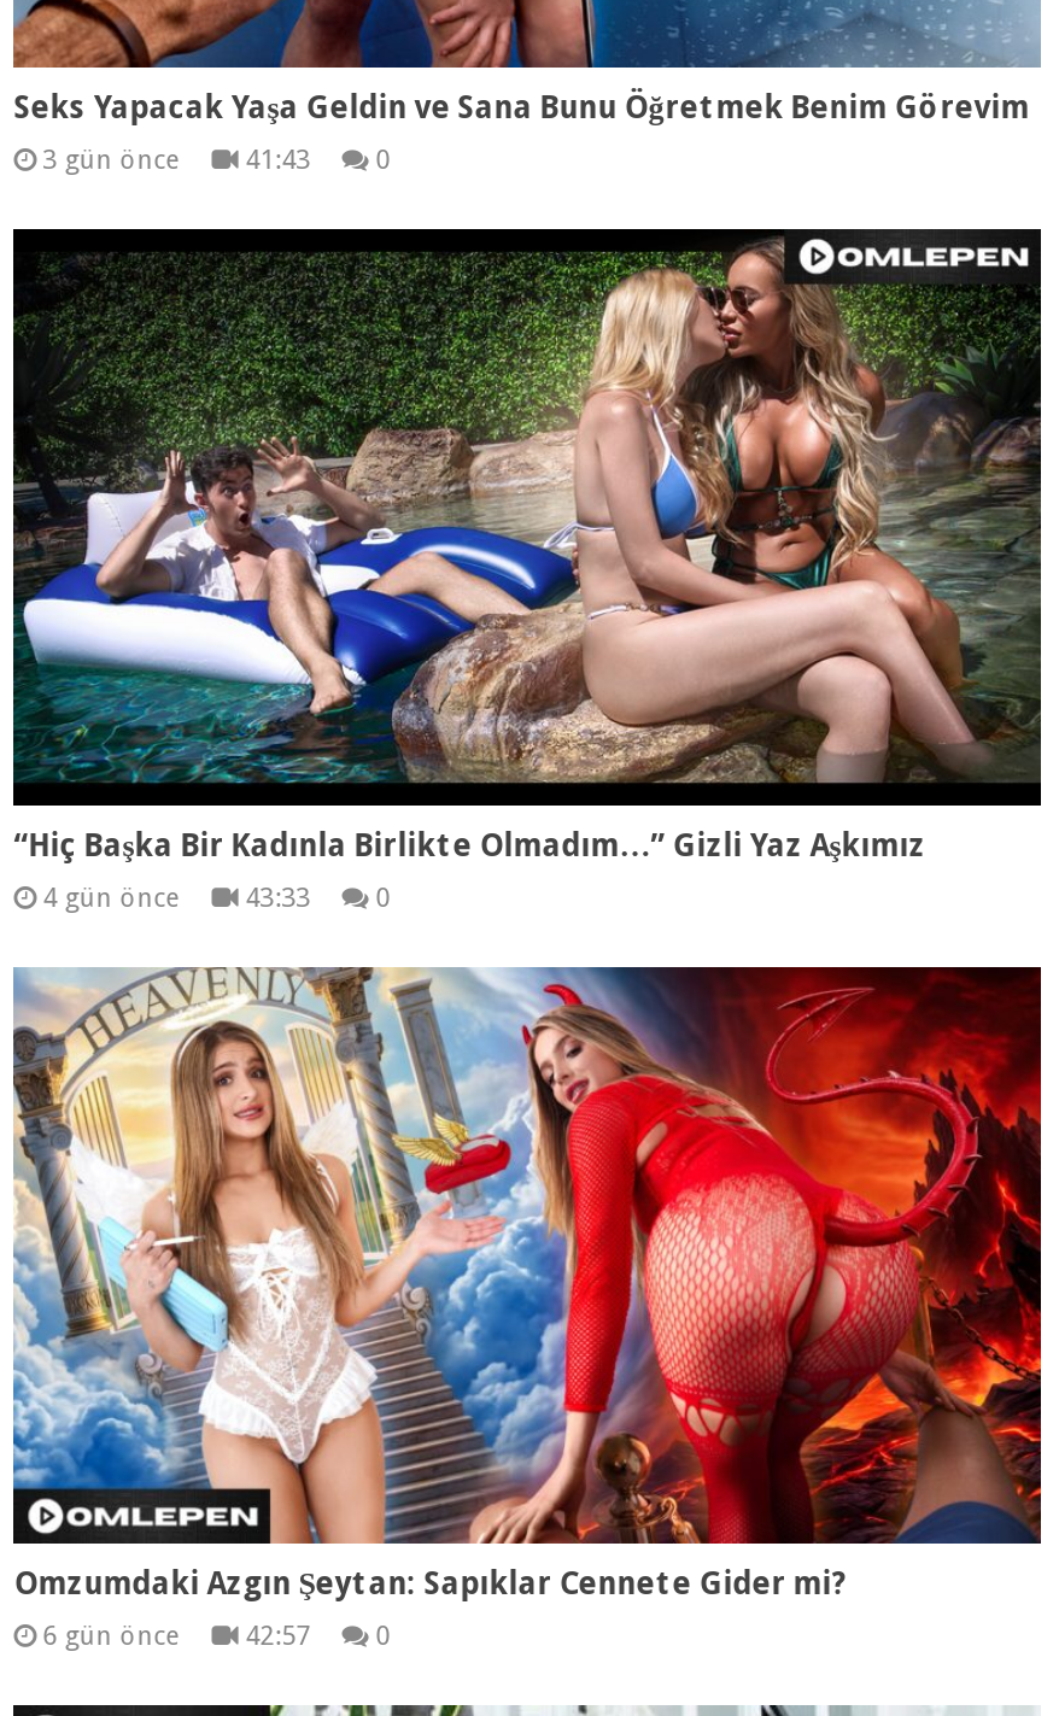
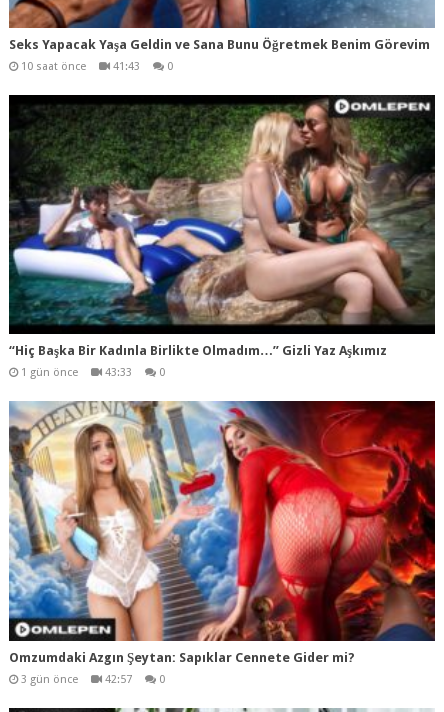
[43,144,180,175] 3 gün önce -> [21,60,86,73] 10 saat önce
[43,882,180,914] 4 gün önce -> [21,366,78,379] 1 gün önce
[43,1621,180,1653] 6 gün önce -> [21,673,78,686] 3 gün önce

